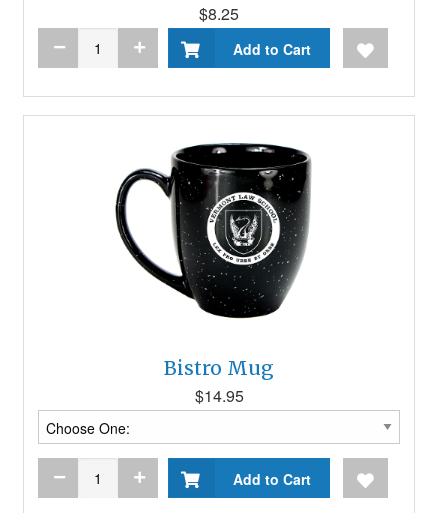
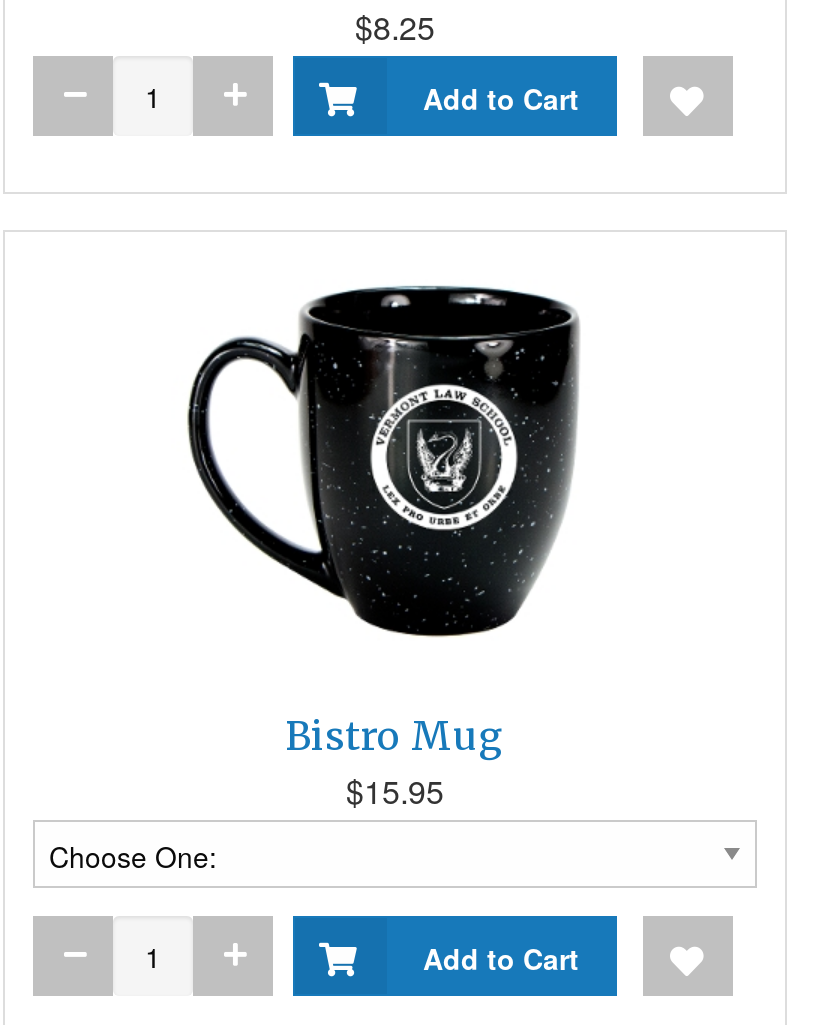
[194,384,243,407] $14.95 -> [346,768,444,814] $15.95

